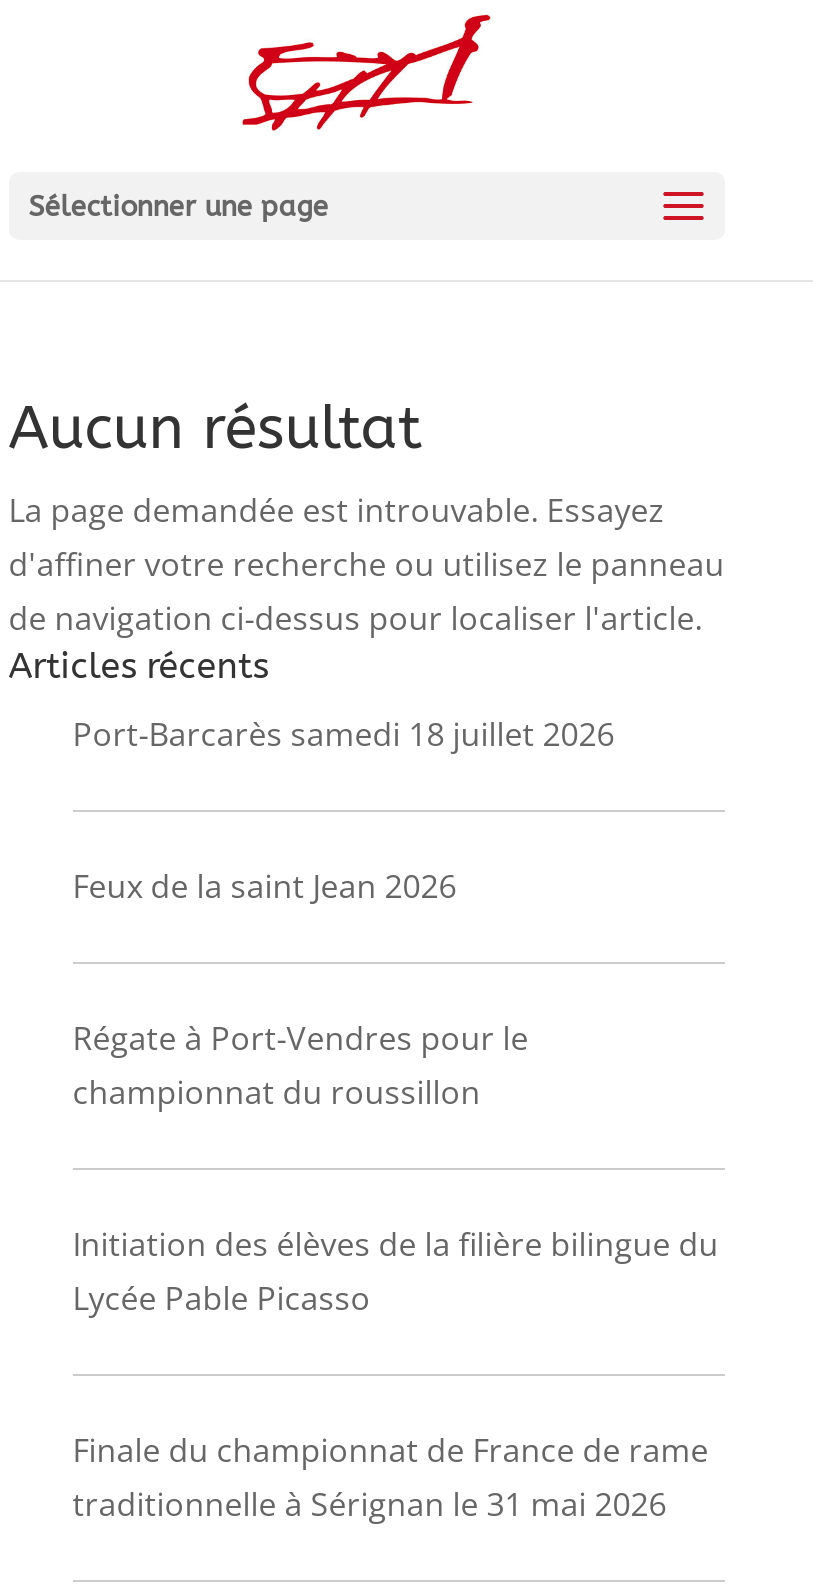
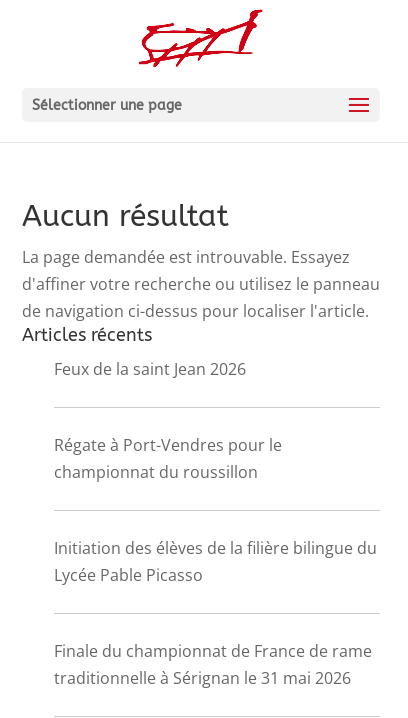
[73,712,615,756] Port-Barcarès samedi 18 juillet 2026 -> none

